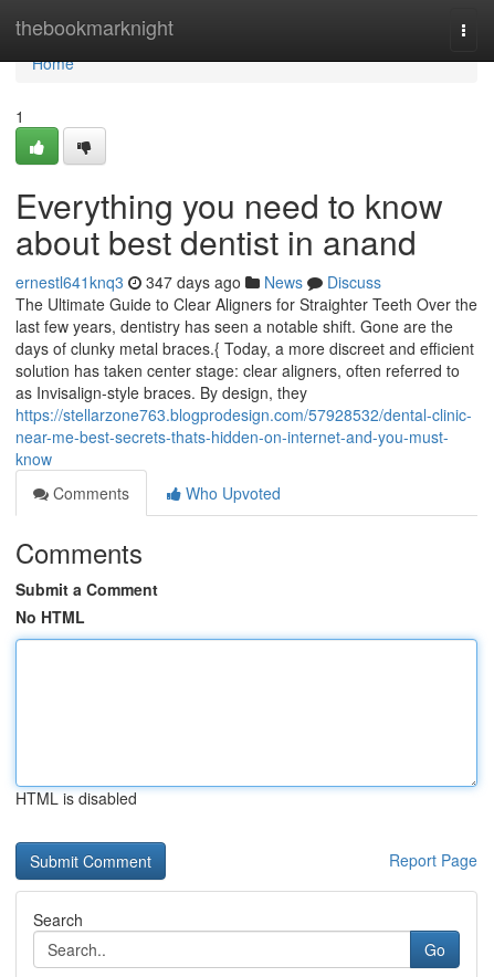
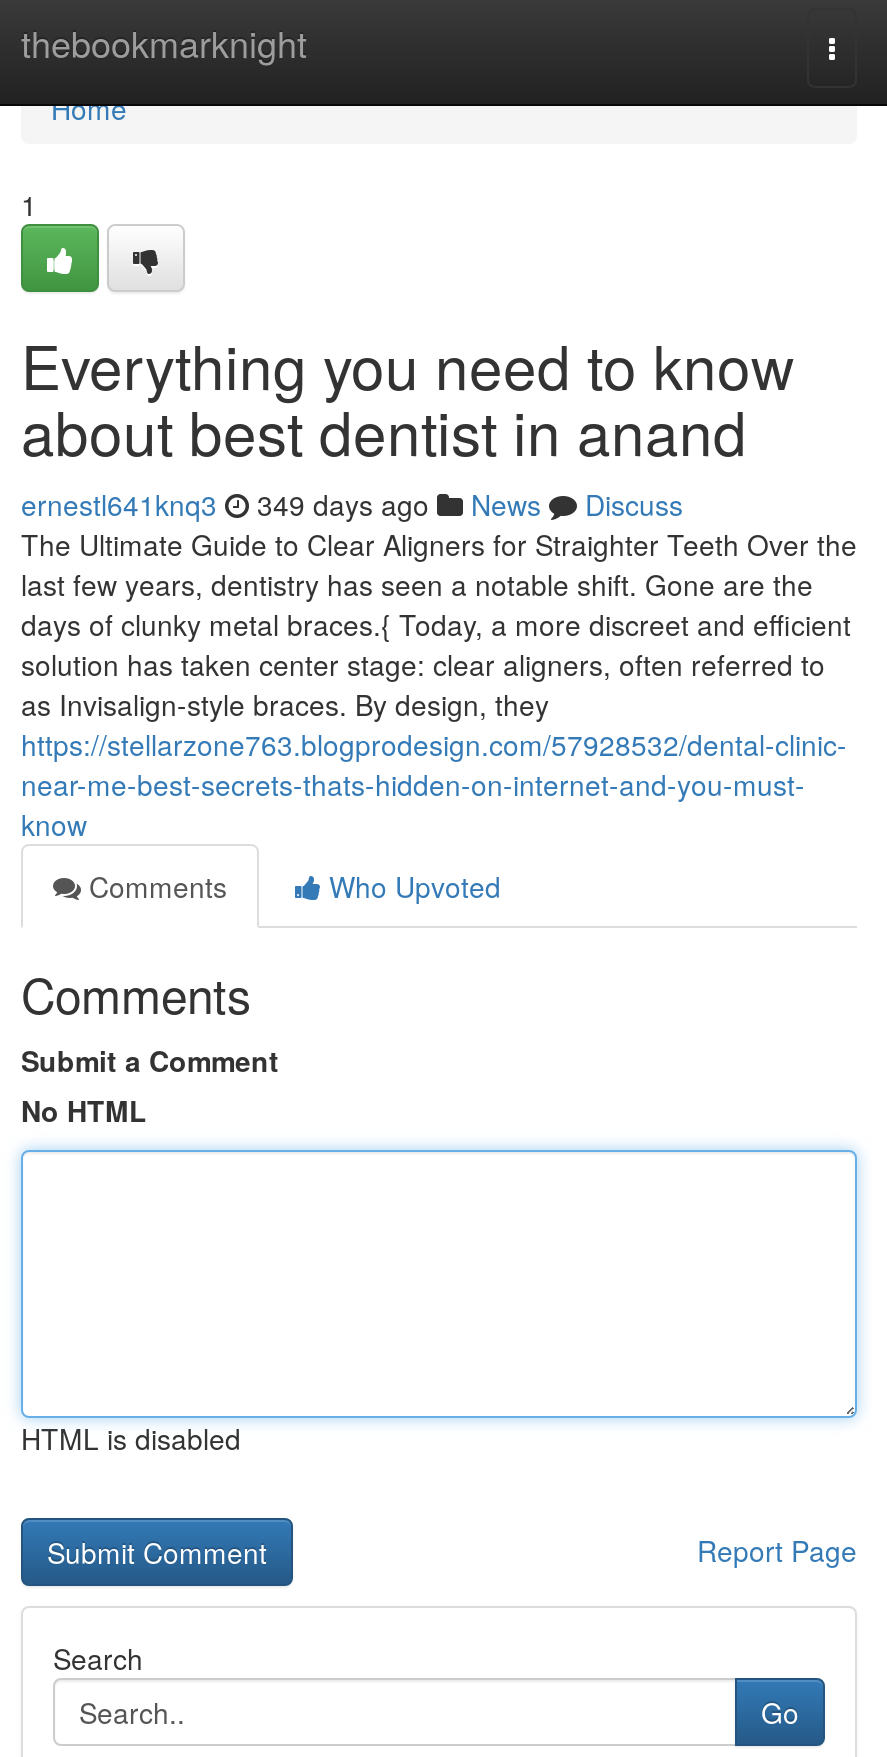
[15,271,381,293] ernestl641knq3 347 days ago News Discuss -> [21,484,683,524] ernestl641knq3 349 days ago News Discuss

